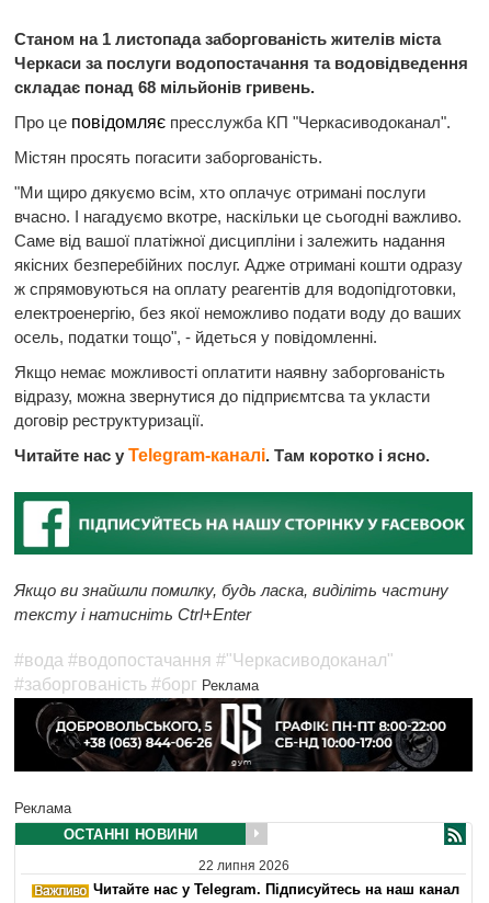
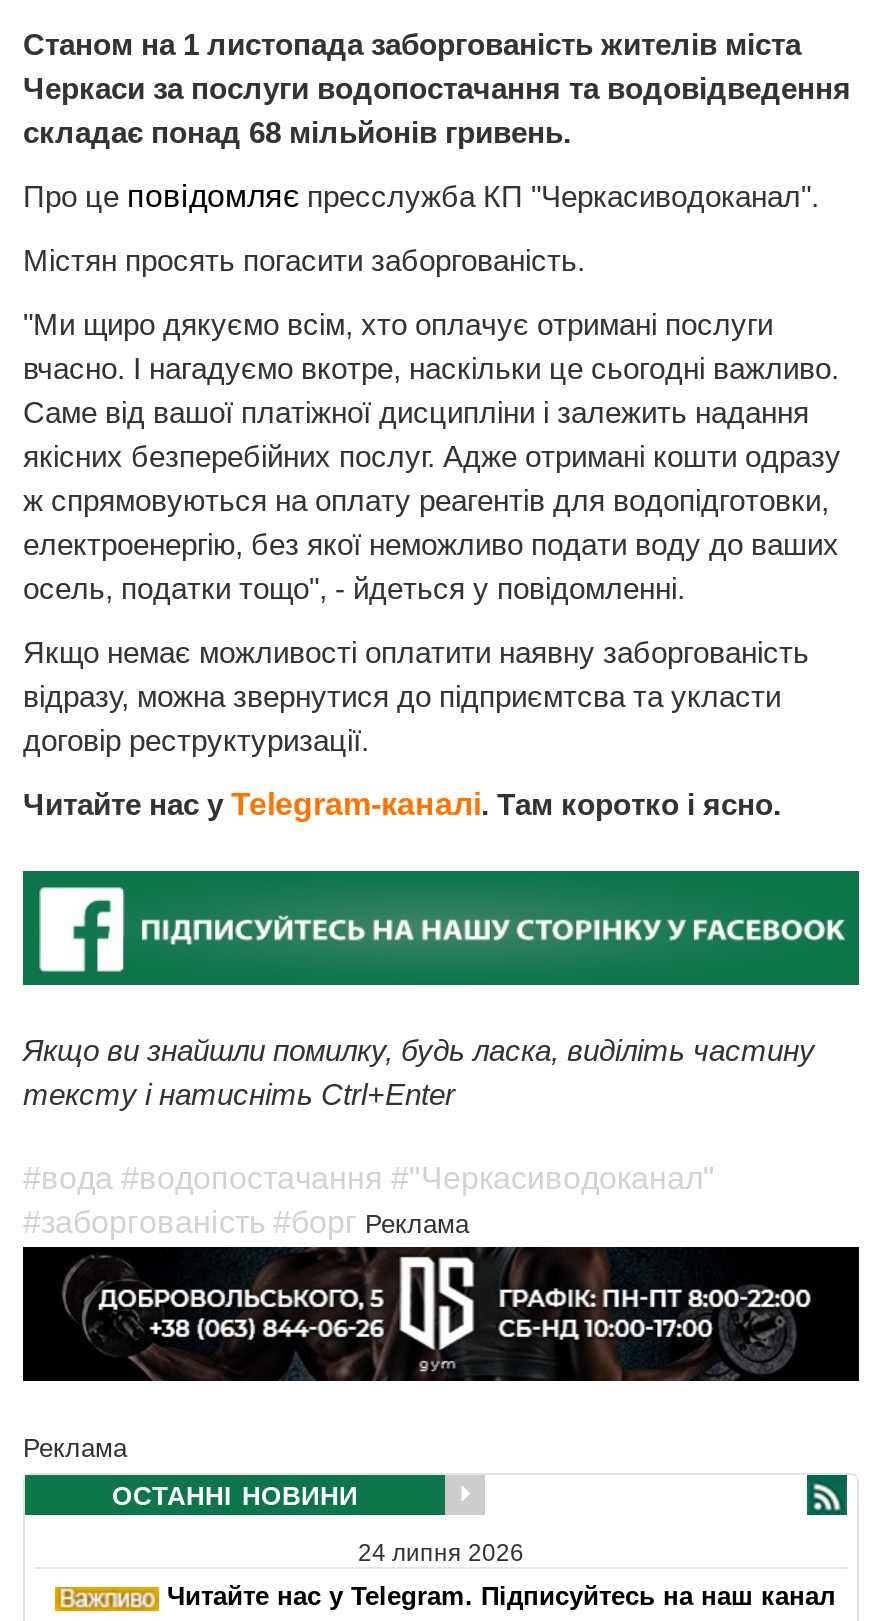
[198,858,289,874] 22 липня 2026 -> [358,1540,524,1568] 24 липня 2026

